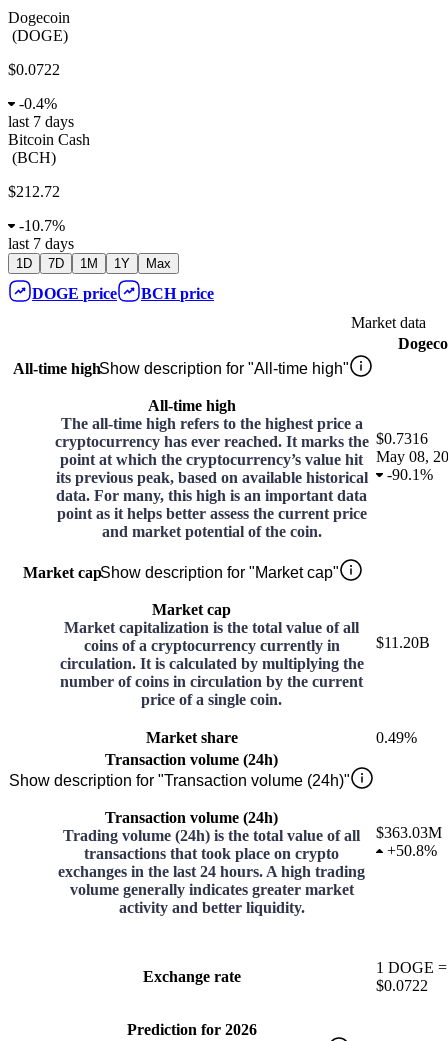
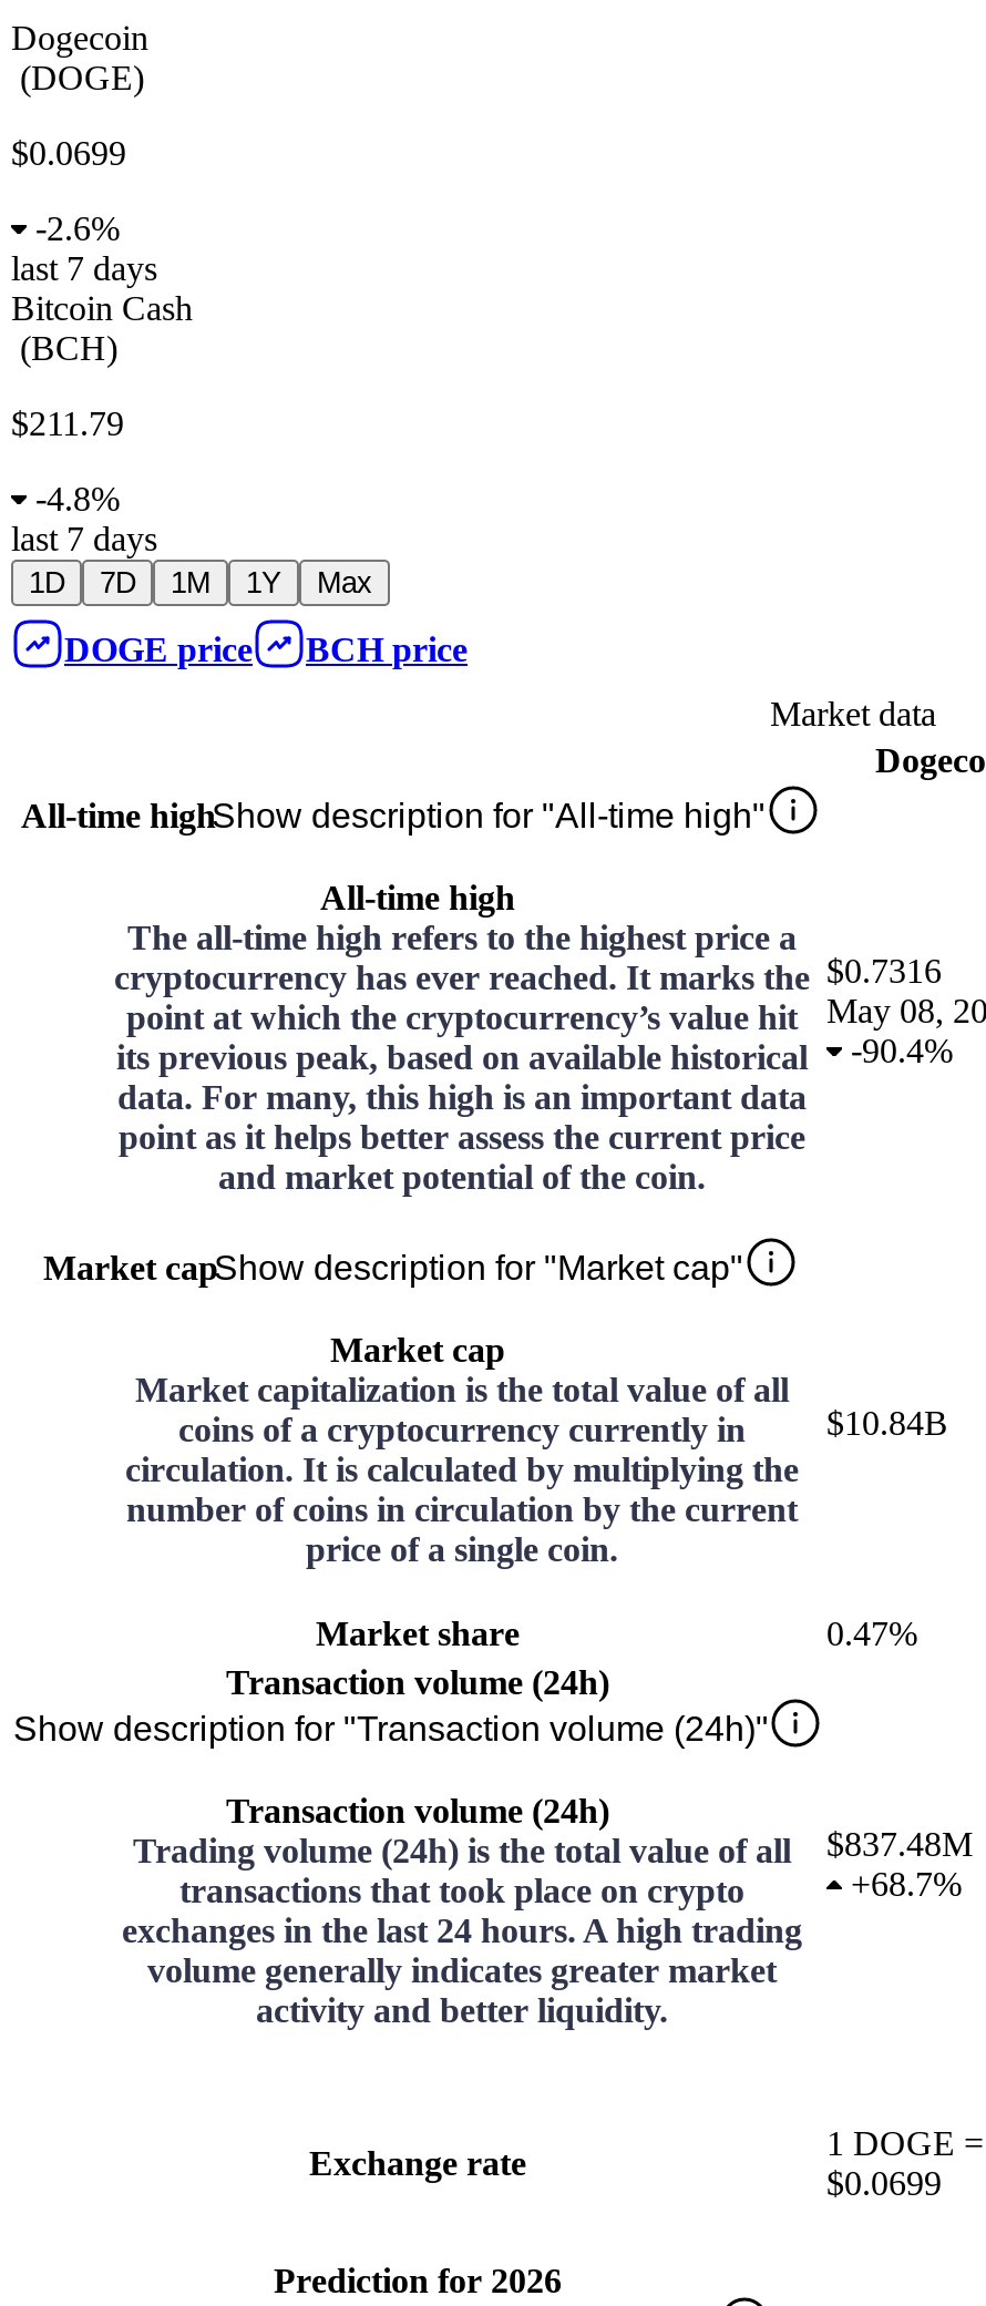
[8,61,60,78] $0.0722 -> [11,135,126,172] $0.0699
[19,95,57,112] -0.4% -> [35,210,120,248] -2.6%
[8,183,60,200] $212.72 -> [11,405,124,443] $211.79
[19,217,65,234] -10.7% -> [35,480,120,518] -4.8%
[55,466,433,486] its previous peak, based on available historical -90.1% -> [116,1032,953,1077] its previous peak, based on available historical -90.4%
[376,634,430,651] $11.20B -> [826,1405,948,1442] $10.84B
[376,729,417,746] 0.49% -> [826,1615,917,1653] 0.47%
[376,824,442,859] $363.03M | +50.8% -> [826,1826,973,1903] $837.48M | +68.7%
[376,977,428,994] $0.0722 -> [826,2165,942,2203] $0.0699

